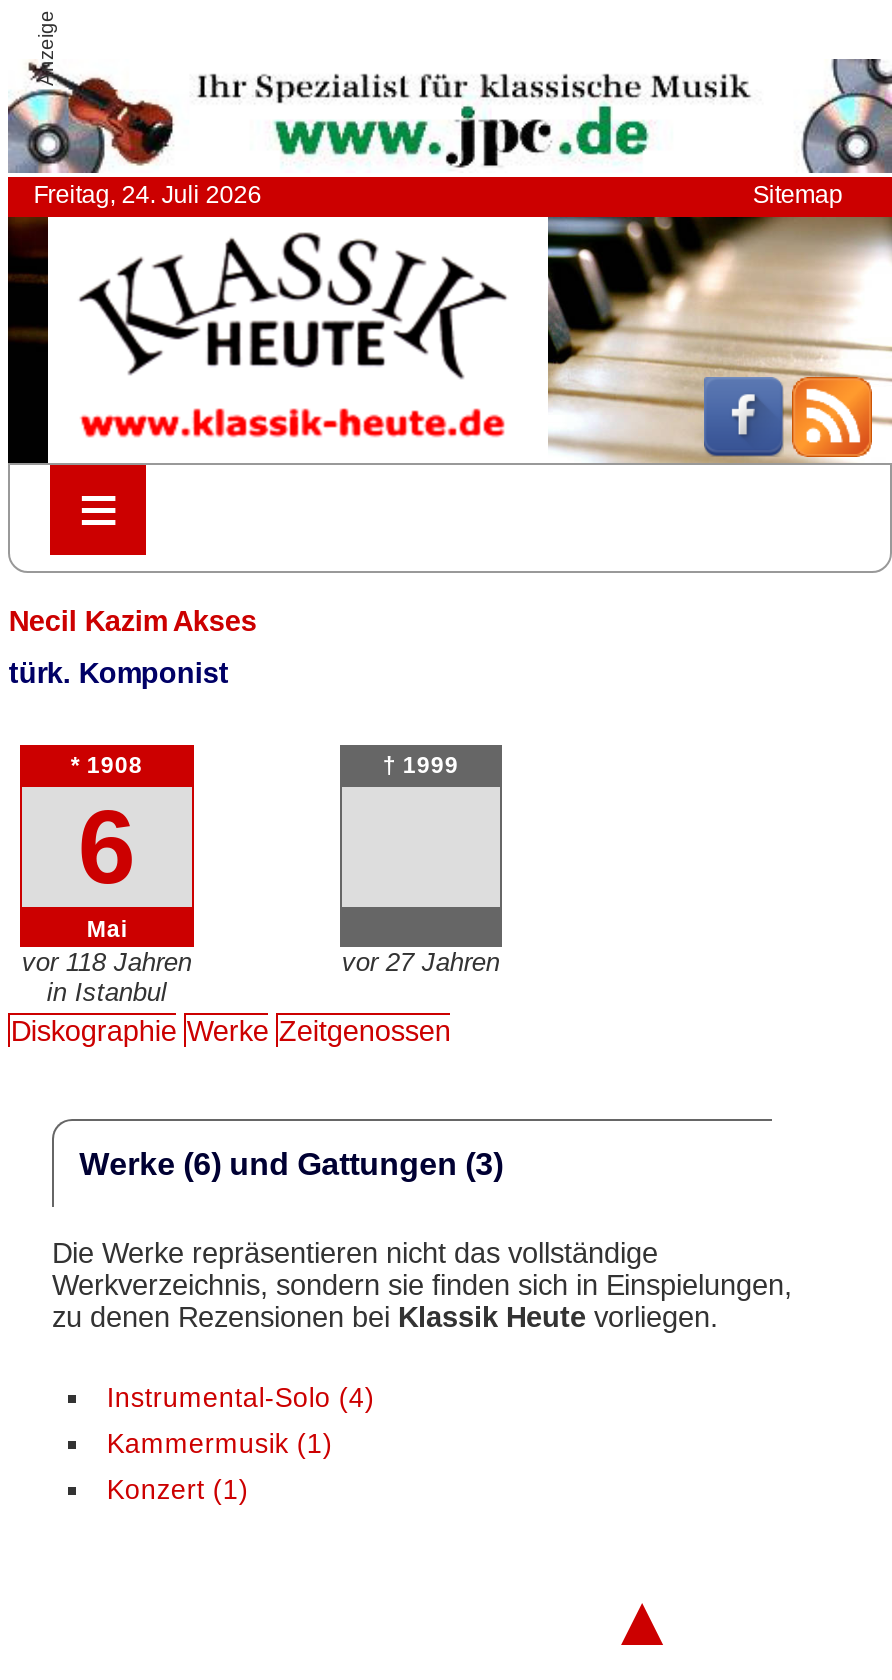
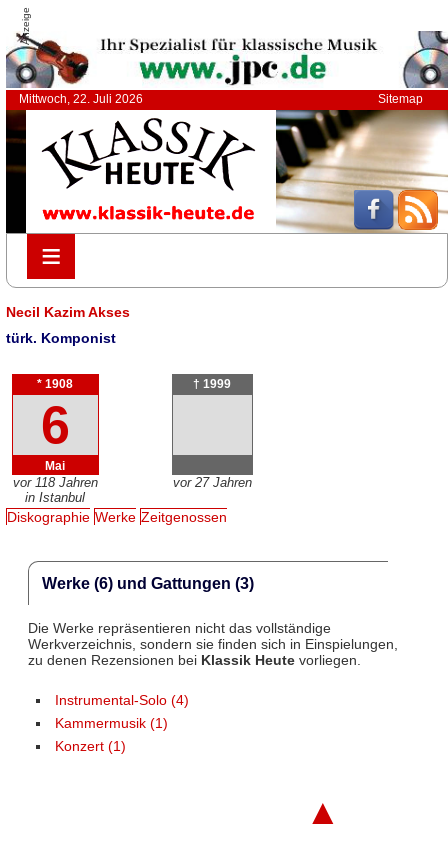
[33,181,261,209] Freitag, 24. Juli 2026 -> [19,92,143,106] Mittwoch, 22. Juli 2026

